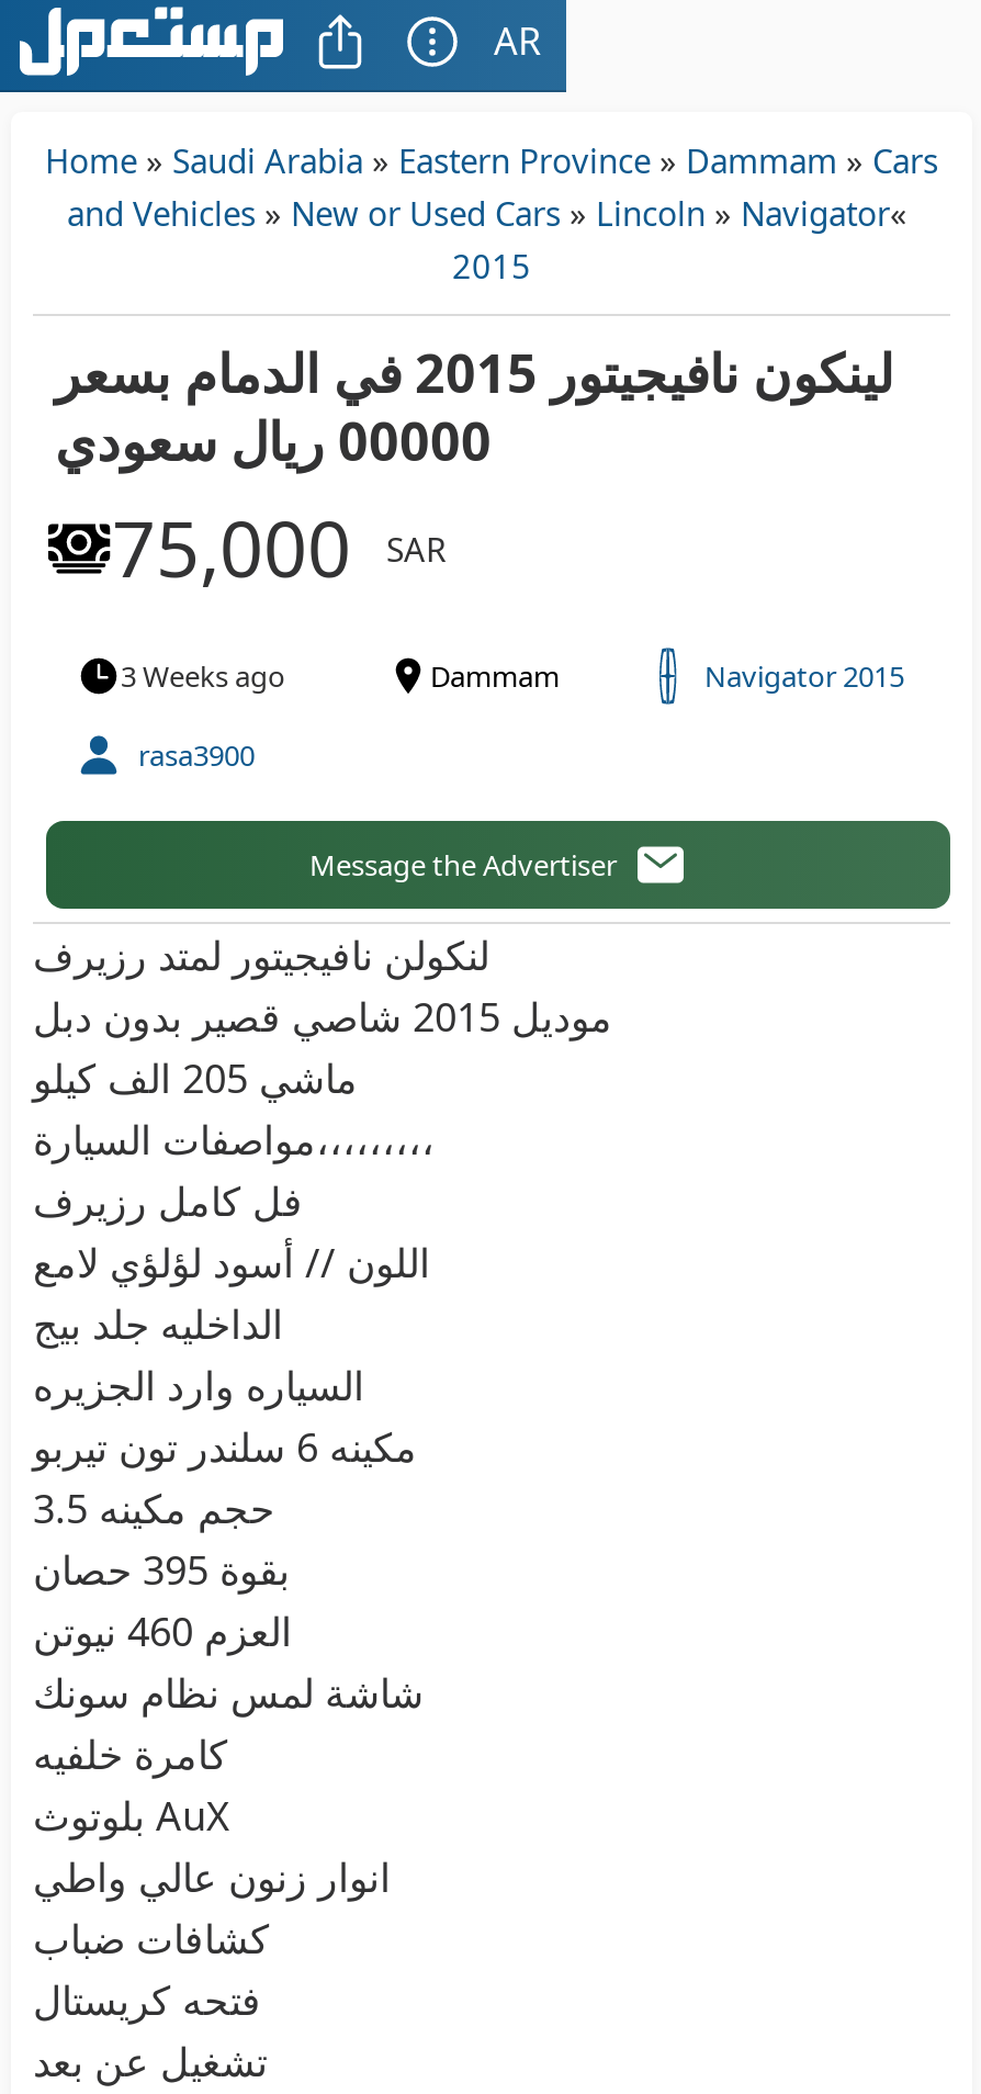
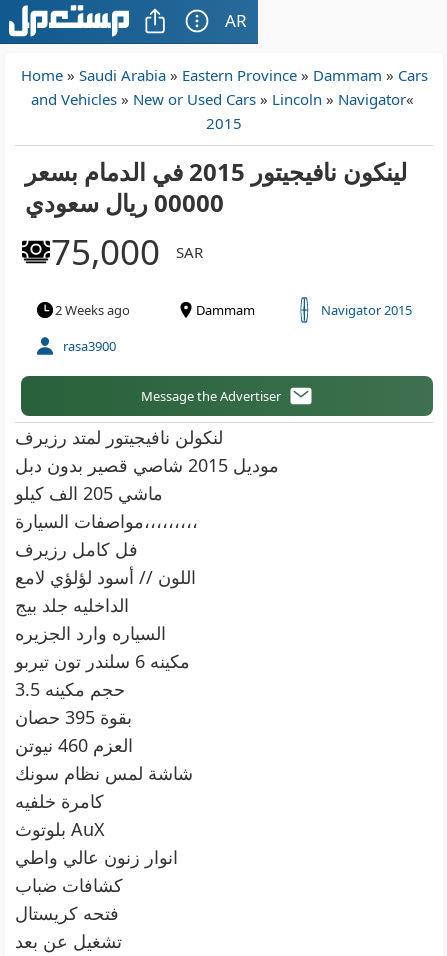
[121,656,285,696] 3 Weeks ago -> [55,301,130,319] 2 Weeks ago

